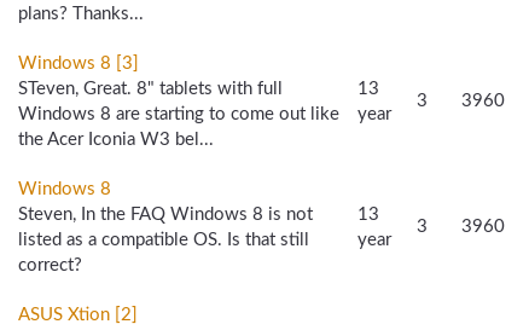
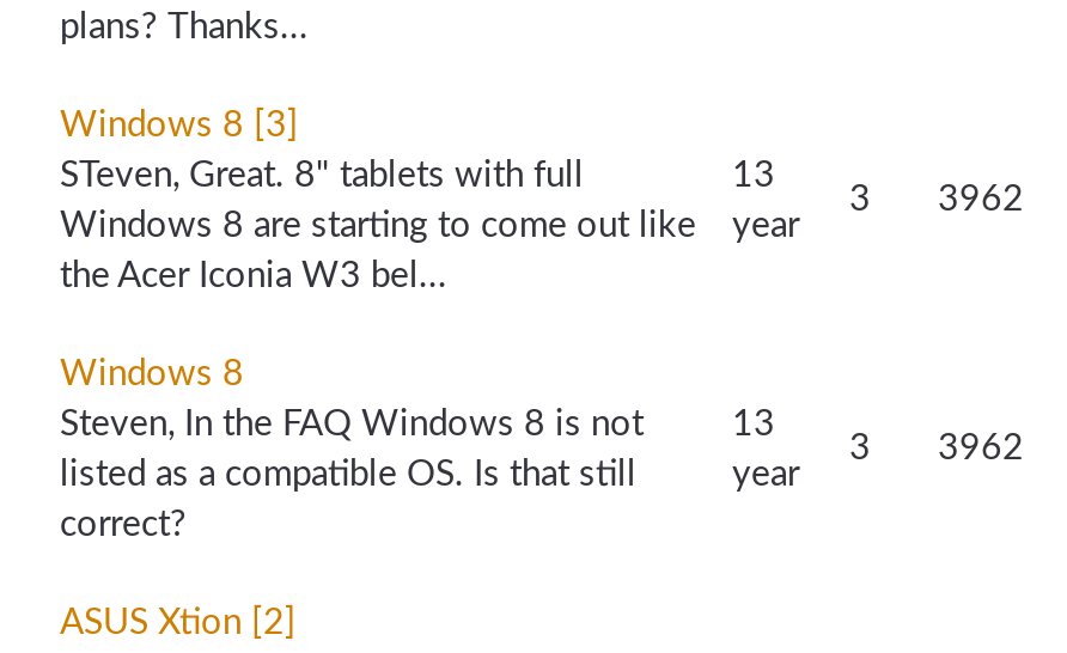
[417,92,505,110] 3 3960 -> [849,182,1024,218] 3 3962
[417,218,505,236] 3 3960 -> [849,431,1024,466] 3 3962

